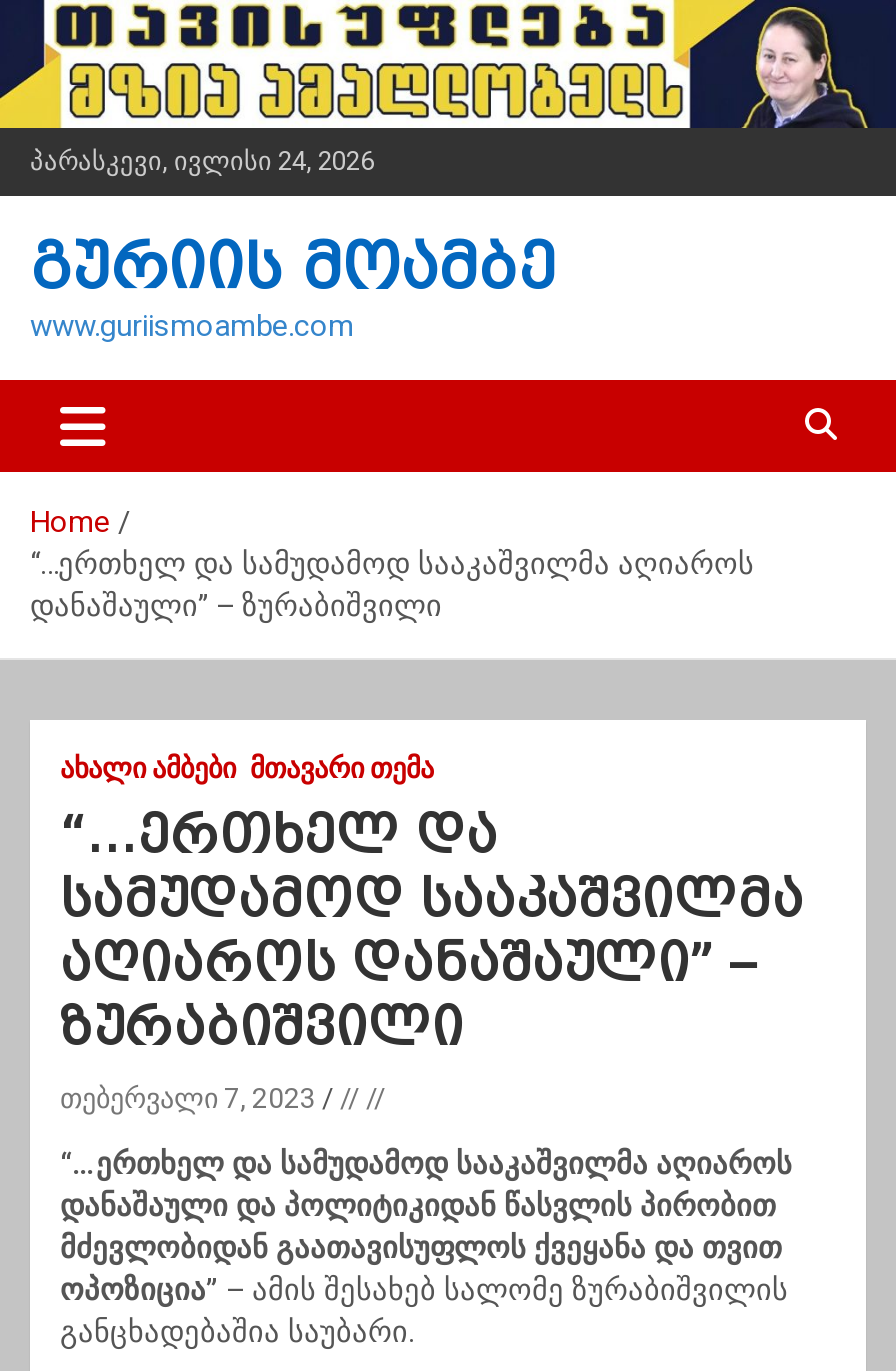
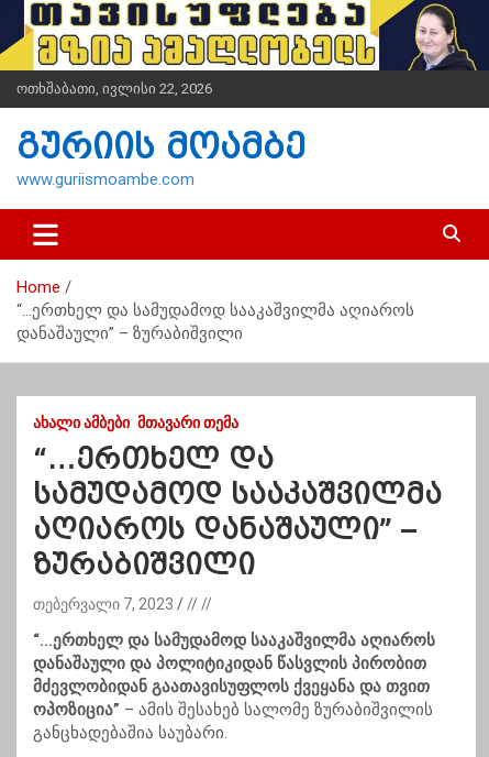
[30,146,374,176] პარასკევი, ივლისი 24, 2026 -> [16,81,212,97] ოთხშაბათი, ივლისი 22, 2026

